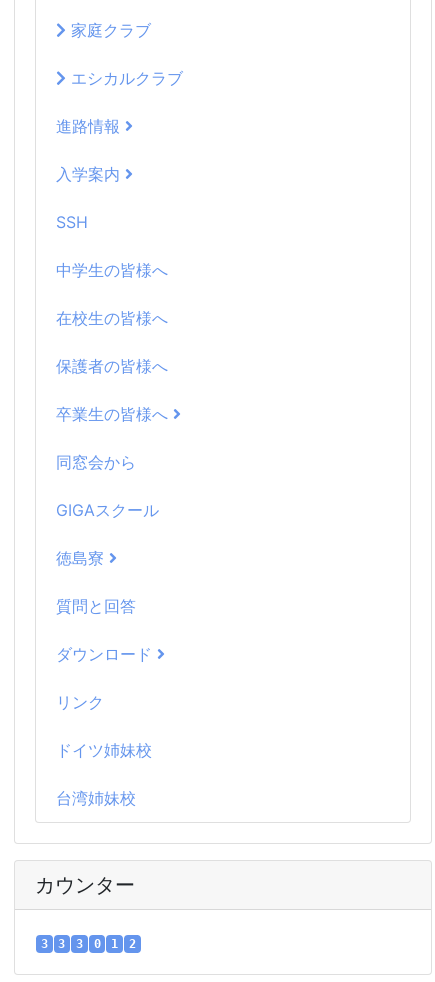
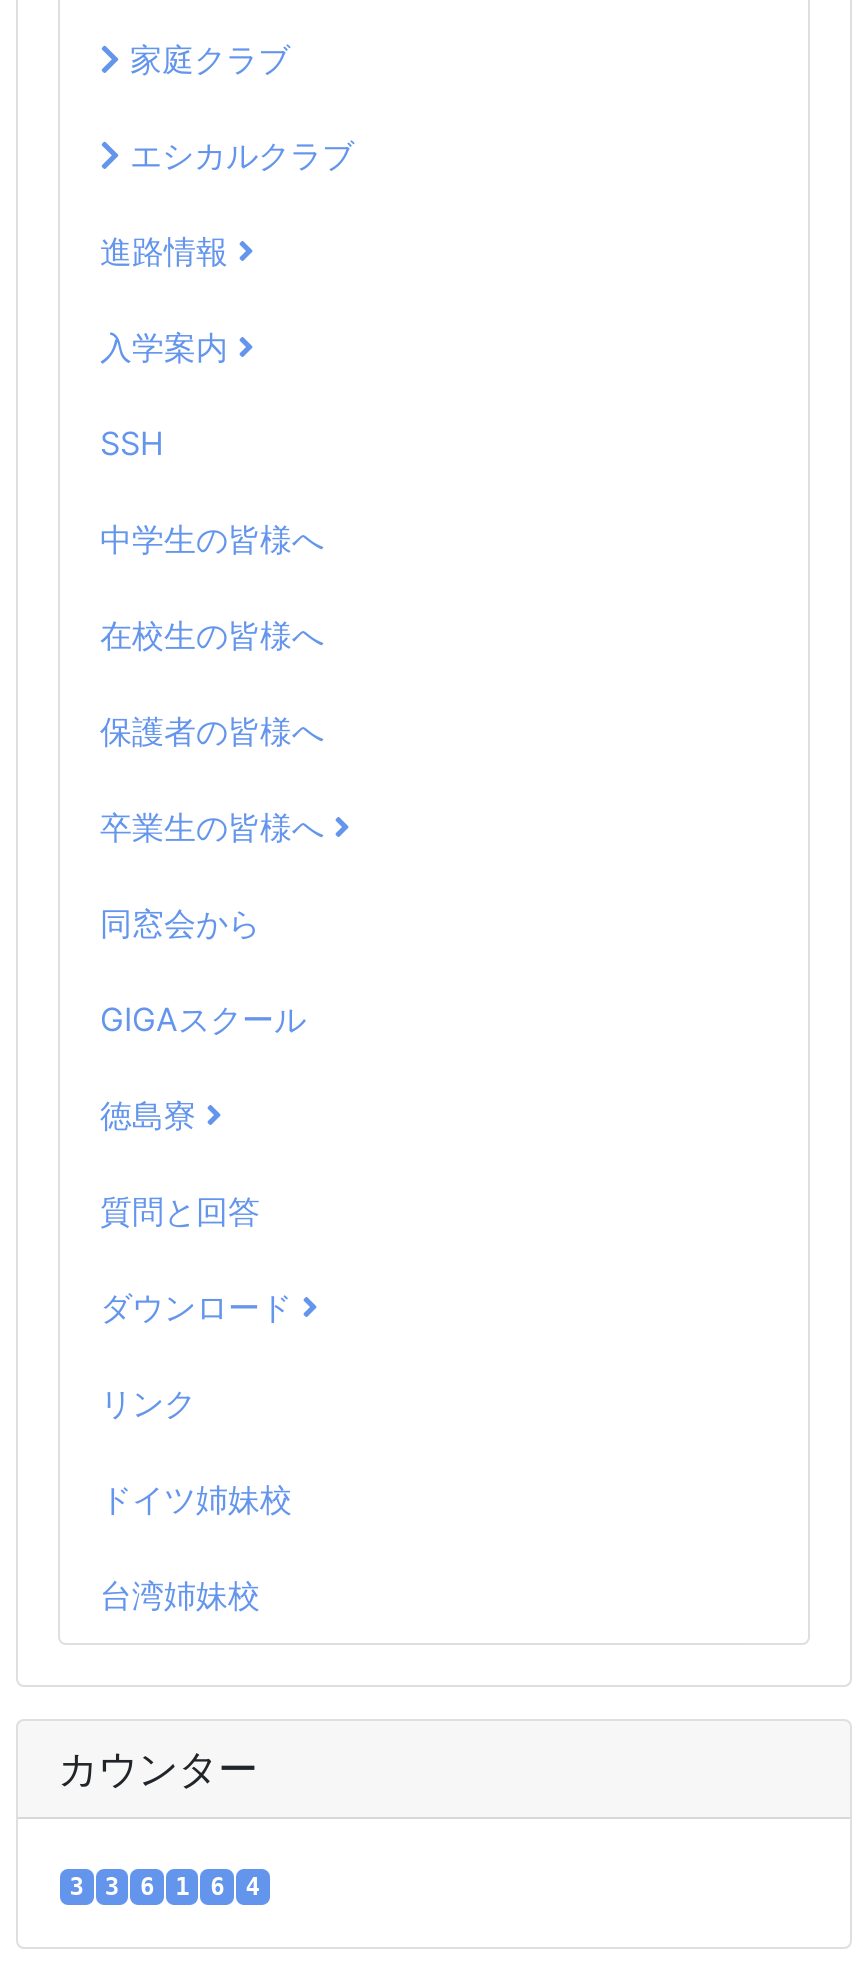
[76,936,101,950] 3 | 0 -> [140,1872,154,1900] 6
[129,936,136,950] 2 -> [210,1872,260,1900] 6 | 4

